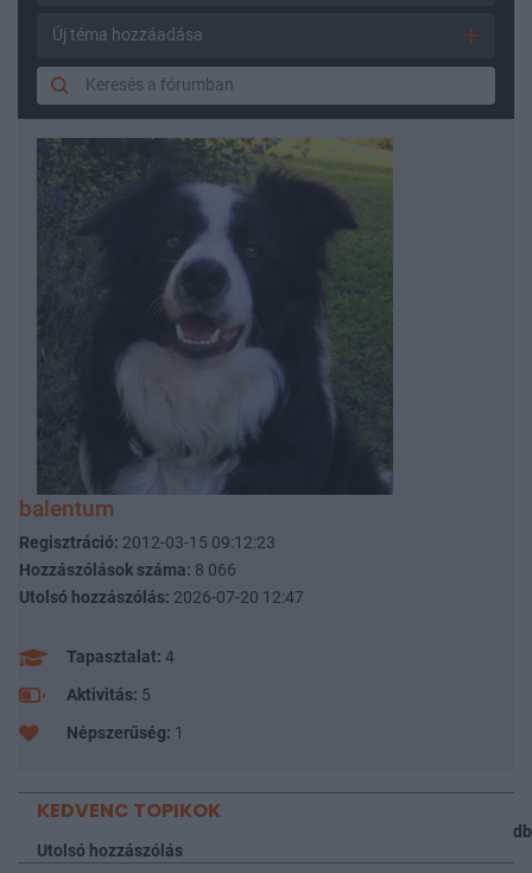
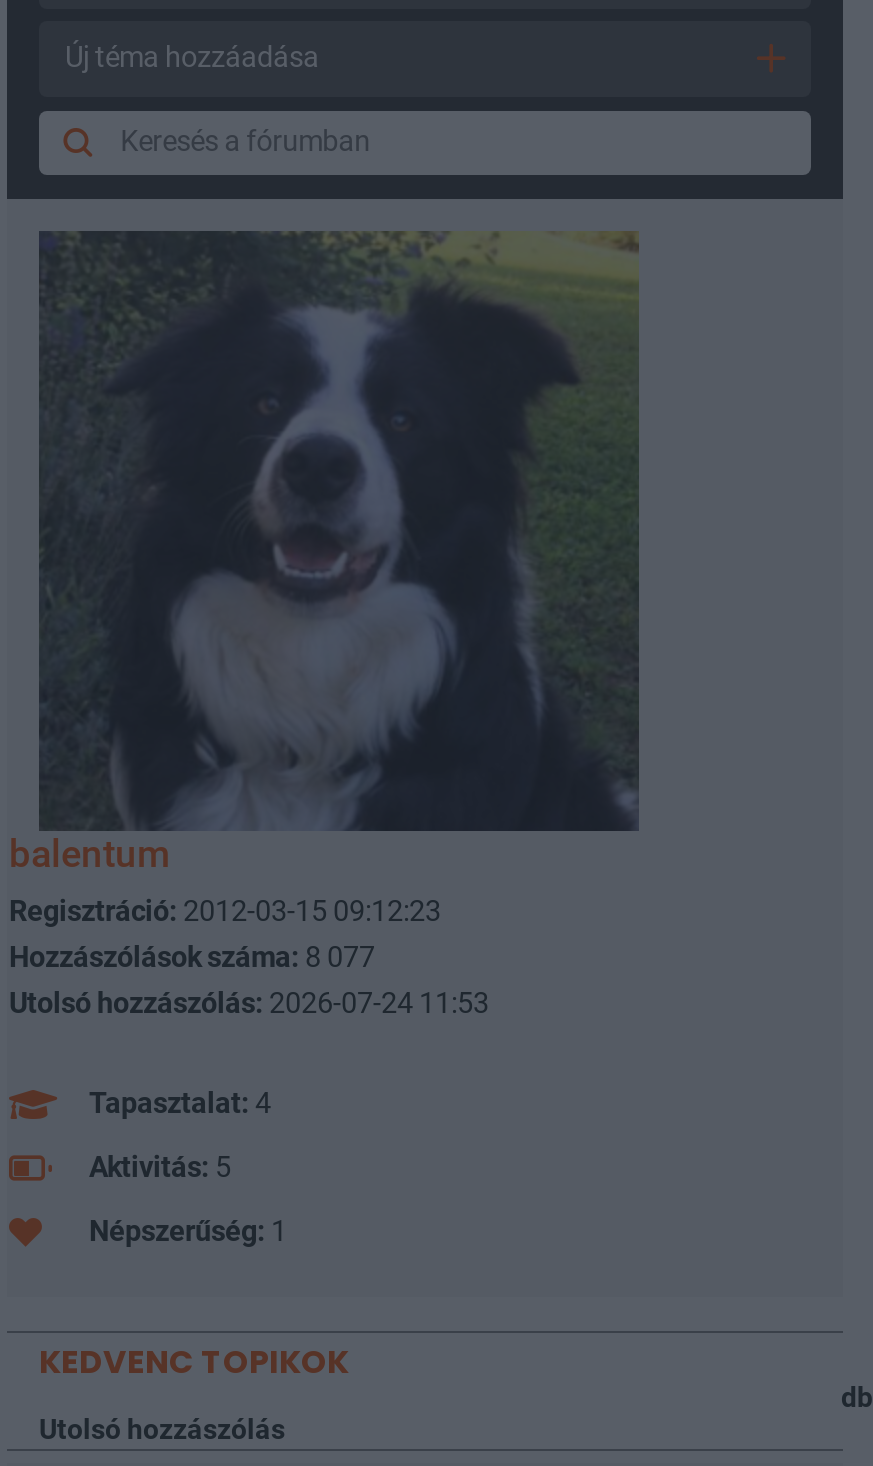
[19,560,236,580] Hozzászólások száma: 8 066 -> [9,940,375,974] Hozzászólások száma: 8 077
[19,587,304,607] Utolsó hozzászólás: 2026-07-20 12:47 -> [9,986,489,1020] Utolsó hozzászólás: 2026-07-24 11:53

